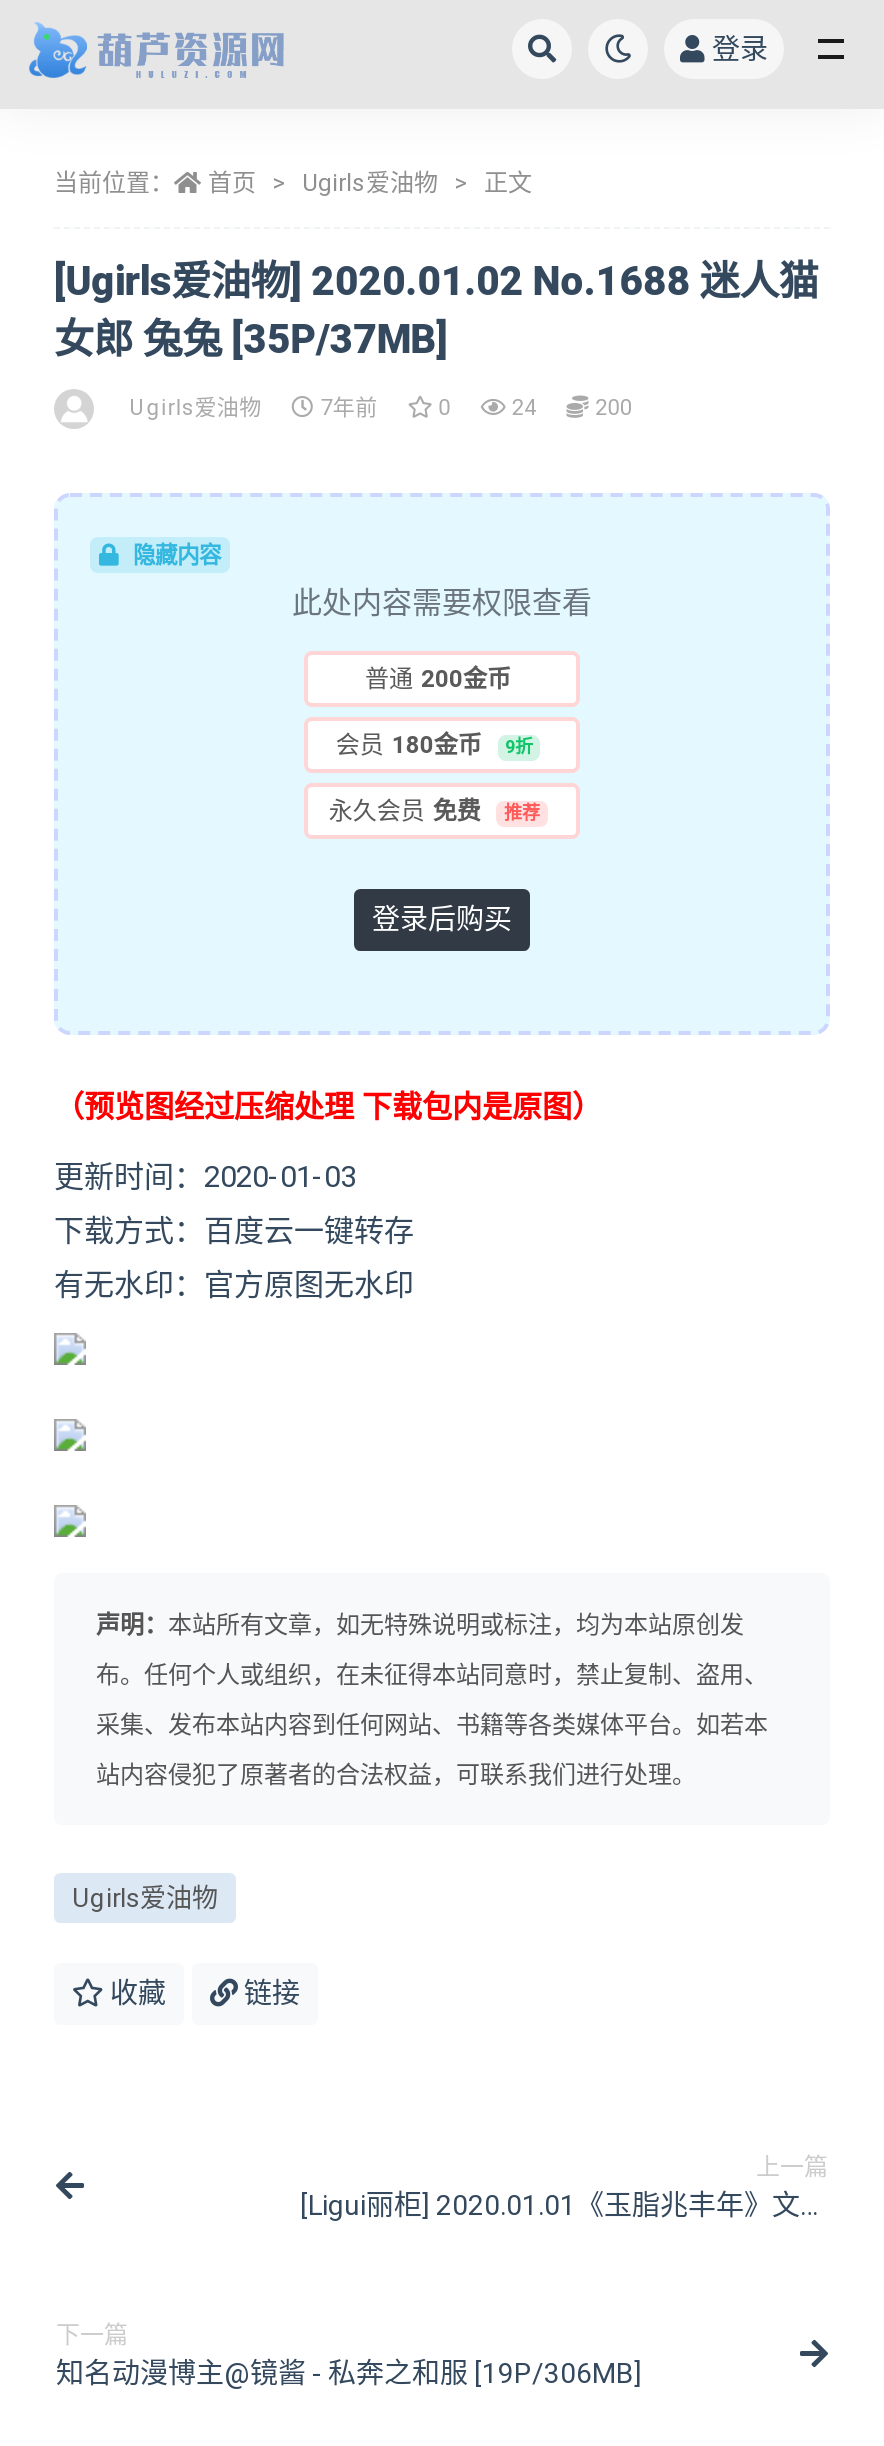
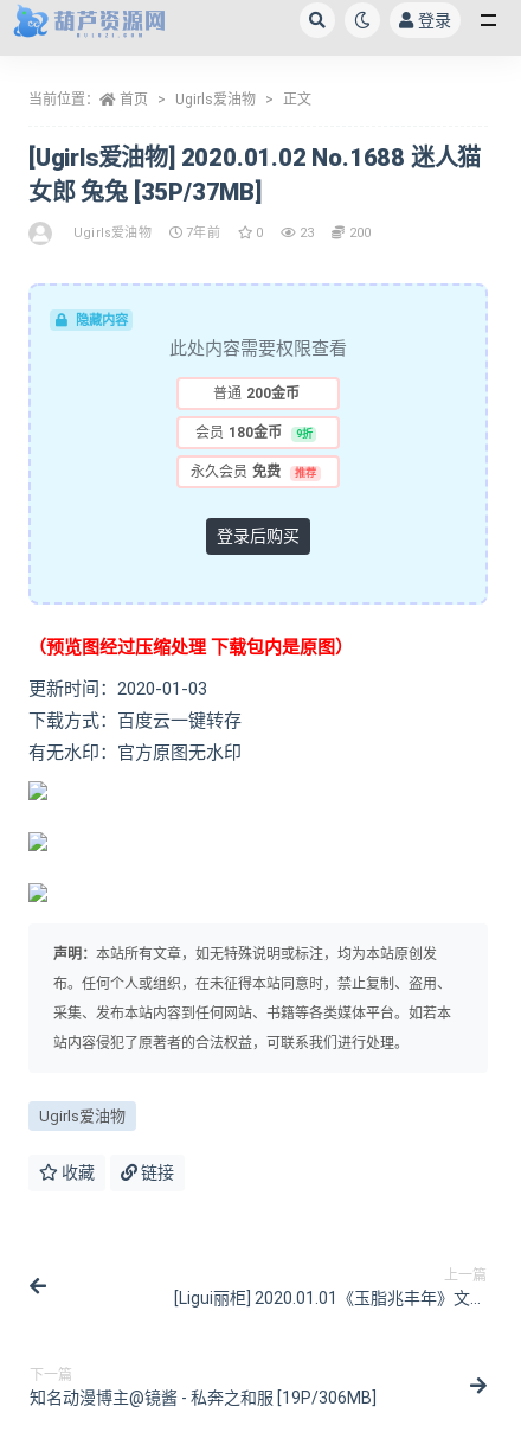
[505,395,536,421] 24 -> [296,225,314,241] 23

